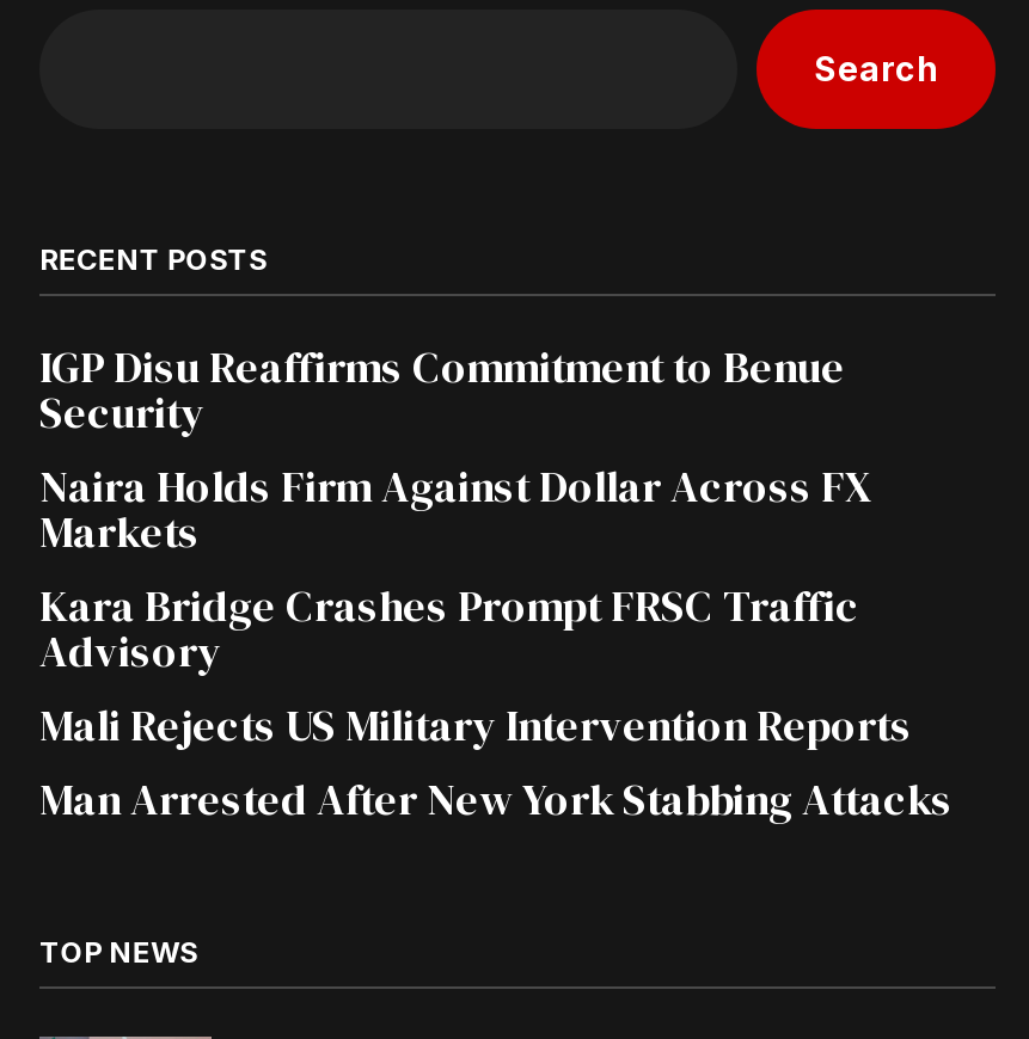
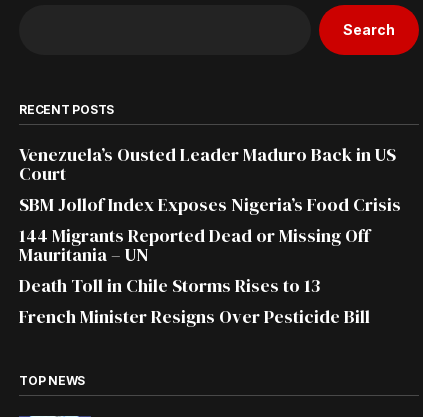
[39,336,953,828] IGP Disu Reaffirms Commitment to Benue | Security | Naira Holds Firm Against Dollar Across FX | Markets | Kara Bridge Crashes Prompt FRSC Traffic | Advisory | Mali Rejects US Military Intervention Reports | Man Arrested After New York Stabbing Attacks -> [19,142,401,329] Venezuela’s Ousted Leader Maduro Back in US | Court | SBM Jollof Index Exposes Nigeria’s Food Crisis | 144 Migrants Reported Dead or Missing Off | Mauritania – UN | Death Toll in Chile Storms Rises to 13 | French Minister Resigns Over Pesticide Bill

